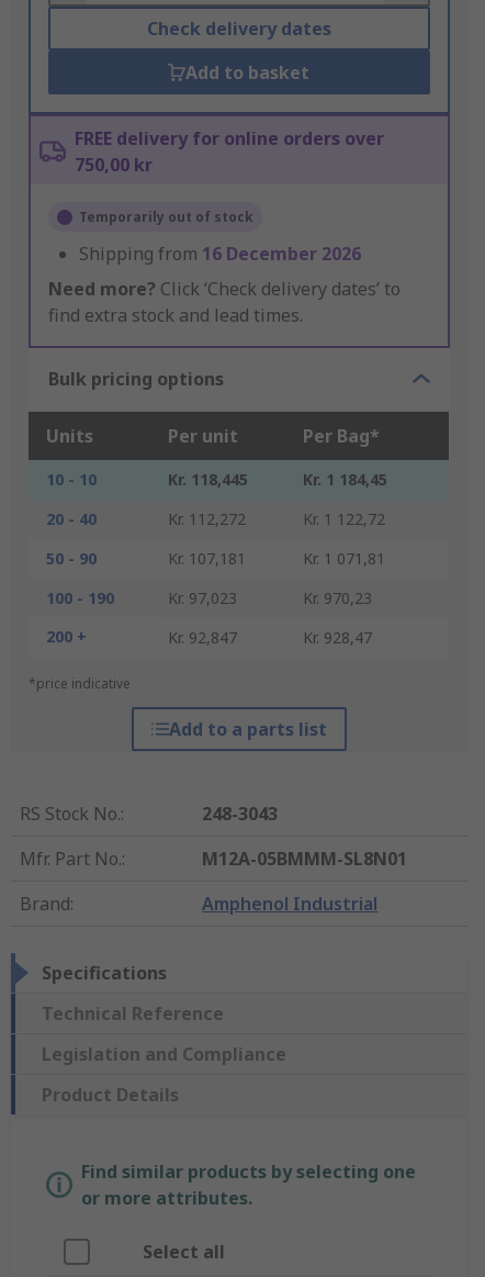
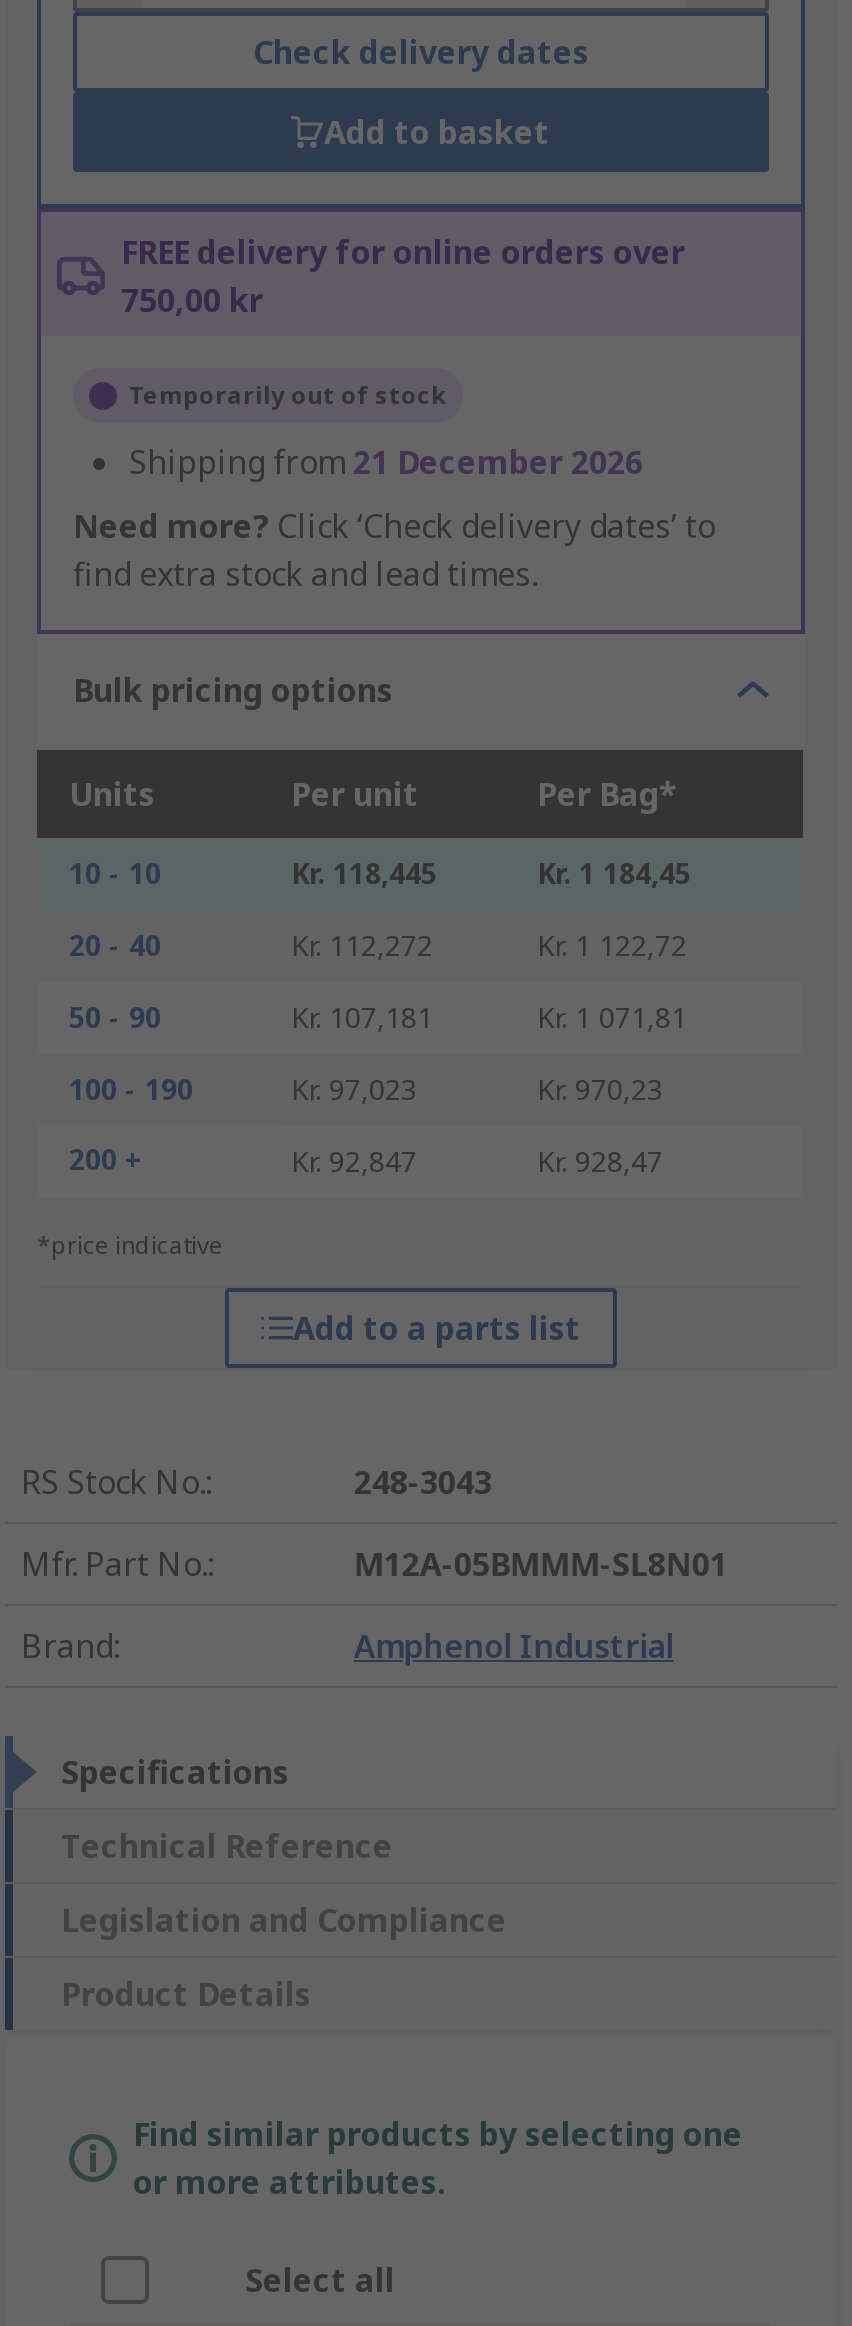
[79,242,361,266] Shipping from 16 December 2026 -> [129,441,643,485] Shipping from 21 December 2026

